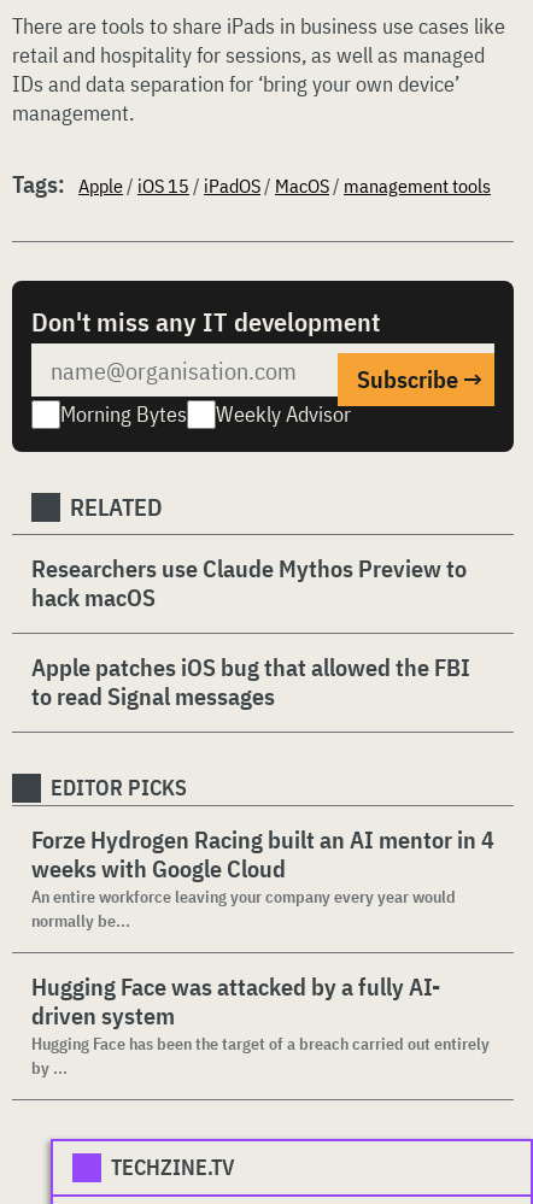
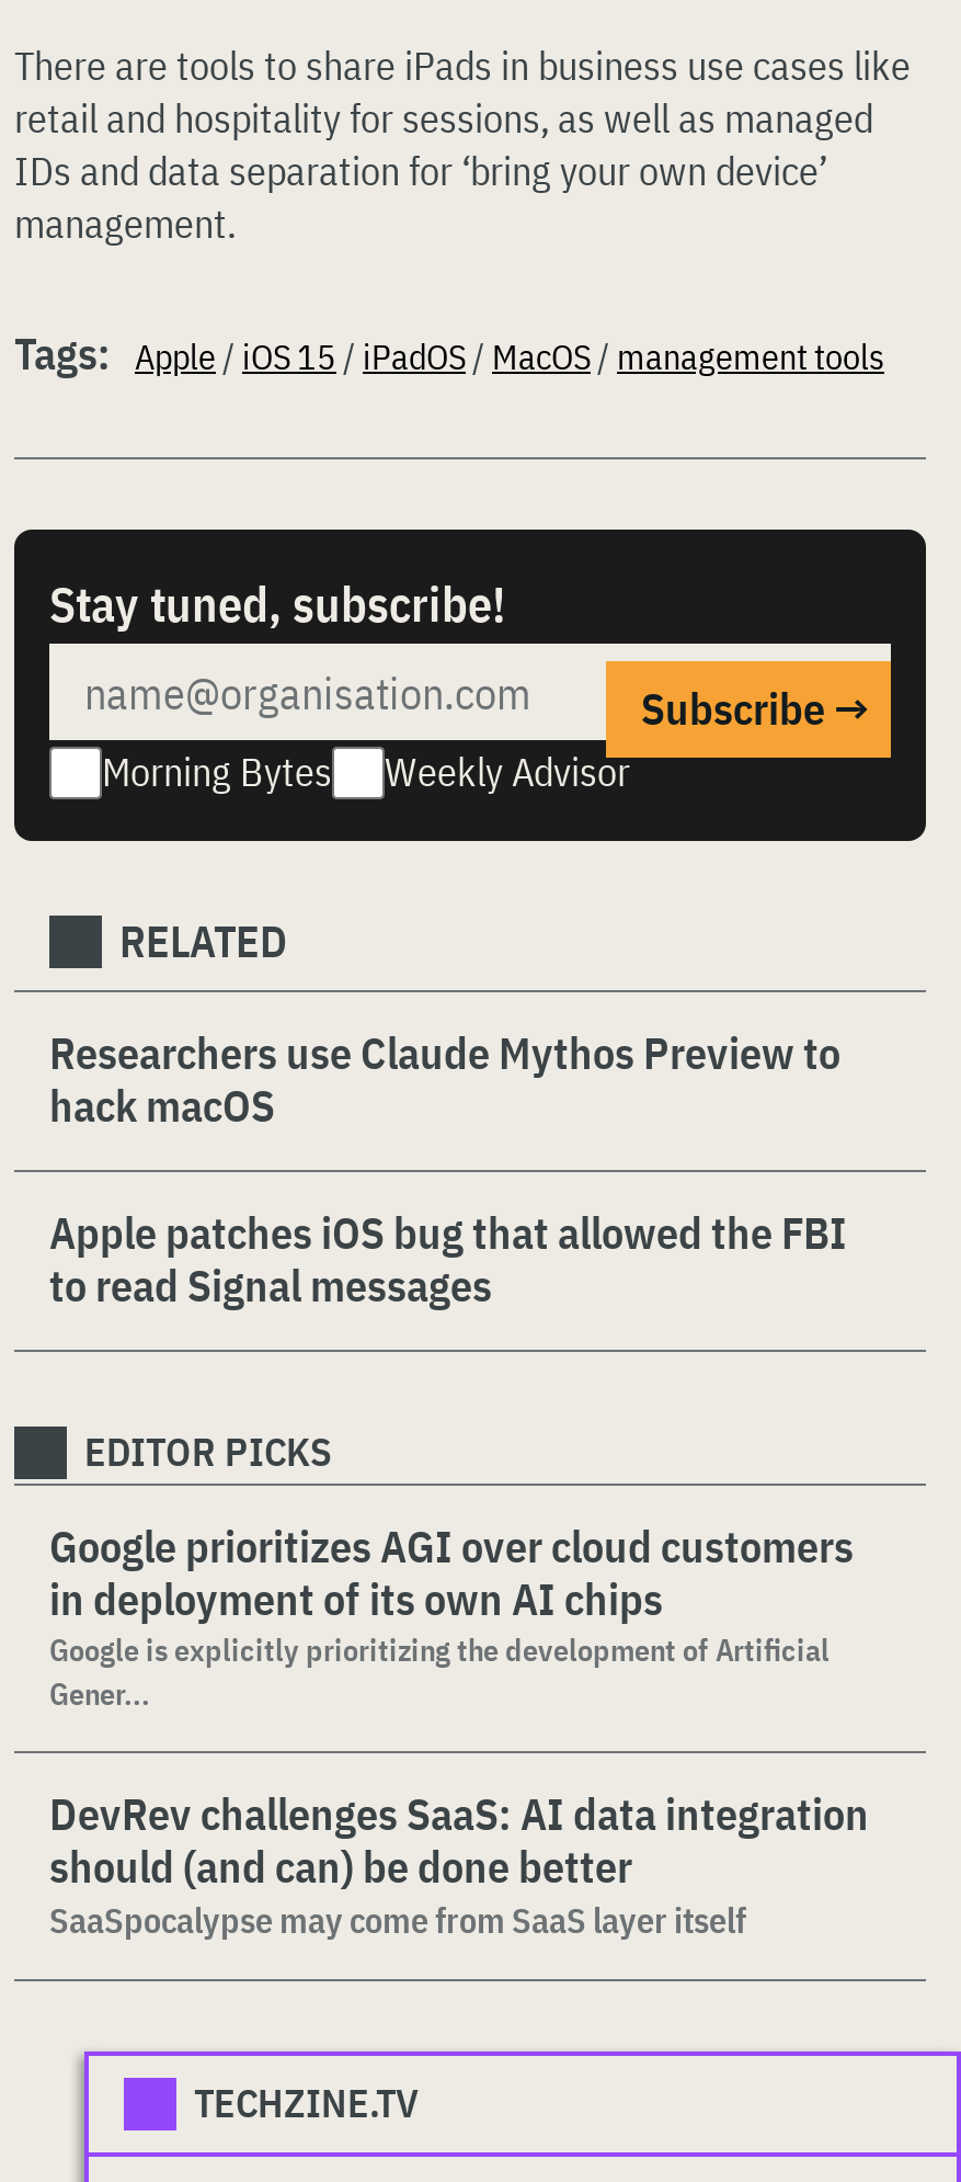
[31,304,380,339] Don't miss any IT development -> [49,571,505,635] Stay tuned, subscribe!
[31,823,494,932] Forze Hydrogen Racing built an AI mentor in 4 | weeks with Google Cloud | An entire workforce leaving your company every year would | normally be... -> [49,1516,854,1714] Google prioritizes AGI over cloud customers | in deployment of its own AI chips | Google is explicitly prioritizing the development of Artificial | Gener...
[31,970,490,1079] Hugging Face was attacked by a fully AI- | driven system | Hugging Face has been the target of a breach carried out entirely | by ... -> [49,1784,869,1942] DevRev challenges SaaS: AI data integration | should (and can) be done better | SaaSpocalypse may come from SaaS layer itself

